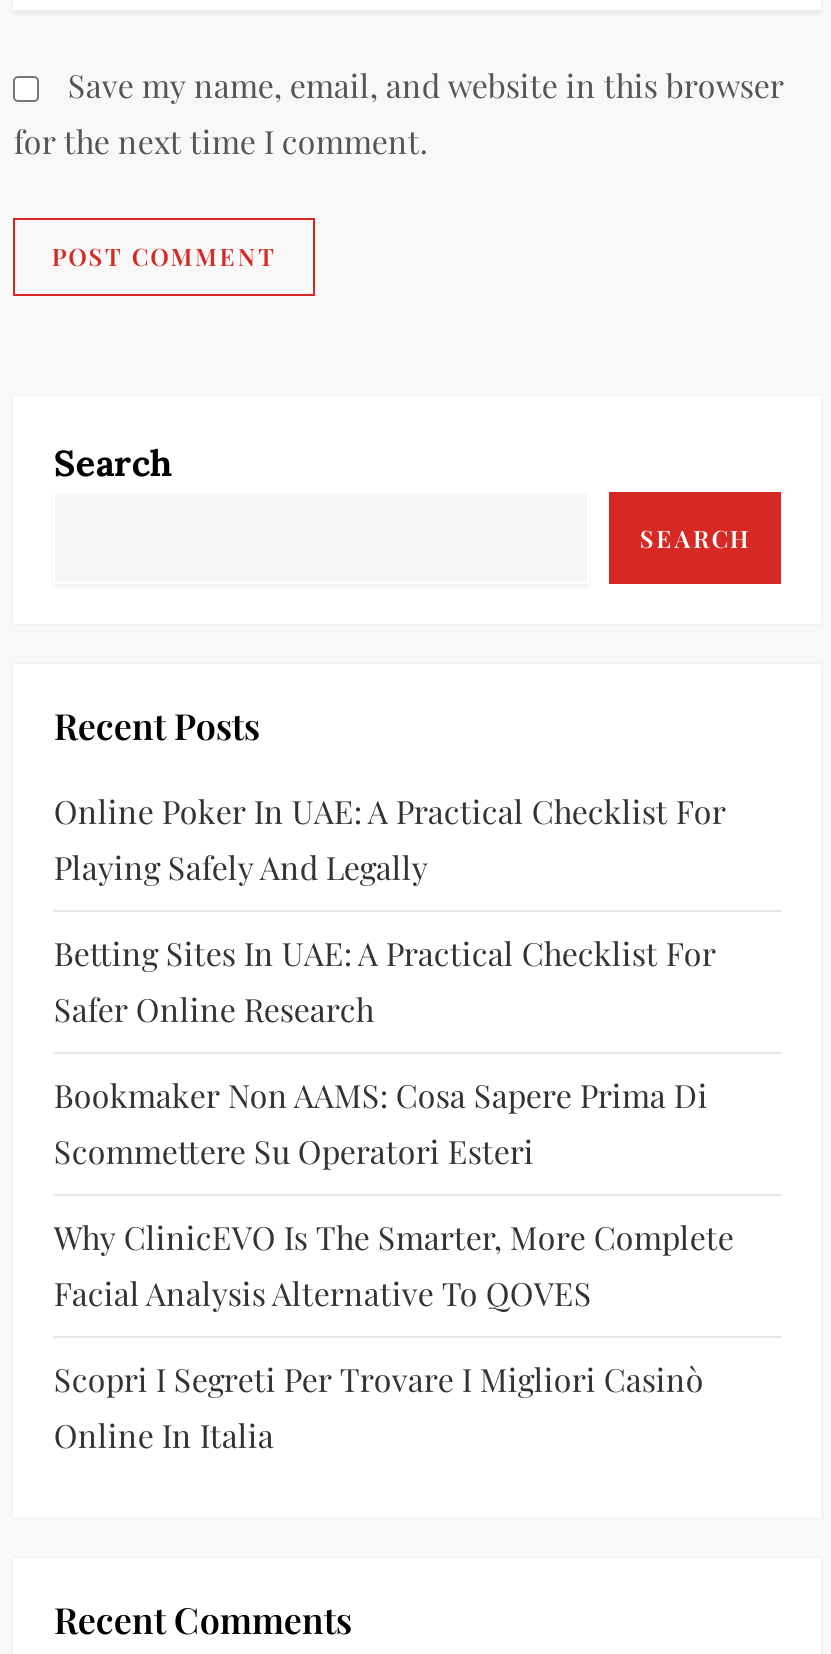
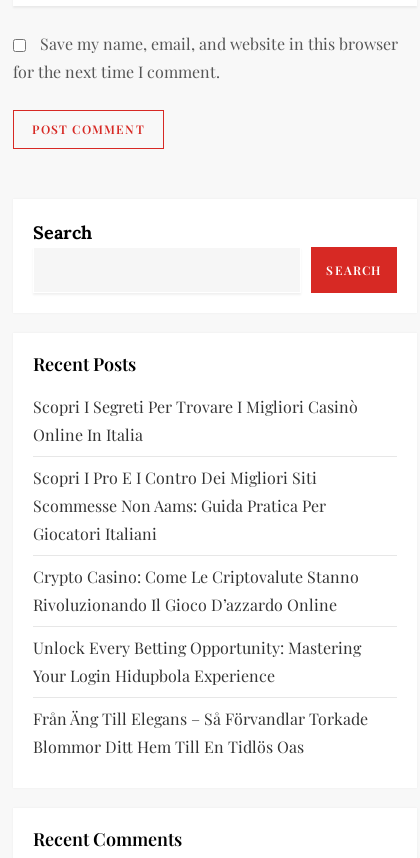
[54,790,734,1314] Online Poker In UAE: A Practical Checklist For | Playing Safely And Legally | Betting Sites In UAE: A Practical Checklist For | Safer Online Research | Bookmaker Non AAMS: Cosa Sapere Prima Di | Scommettere Su Operatori Esteri | Why ClinicEVO Is The Smarter, More Complete | Facial Analysis Alternative To QOVES -> none
moved [54,1358,704,1456] -> [33,396,358,445]: Scopri I Segreti Per Trovare I Migliori Casinò | Online In Italia
none -> [33,467,368,757] Scopri I Pro E I Contro Dei Migliori Siti | Scommesse Non Aams: Guida Pratica Per | Giocatori Italiani | Crypto Casino: Come Le Criptovalute Stanno | Rivoluzionando Il Gioco D’azzardo Online | Unlock Every Betting Opportunity: Mastering | Your Login Hidupbola Experience | Från Äng Till Elegans – Så Förvandlar Torkade | Blommor Ditt Hem Till En Tidlös Oas

